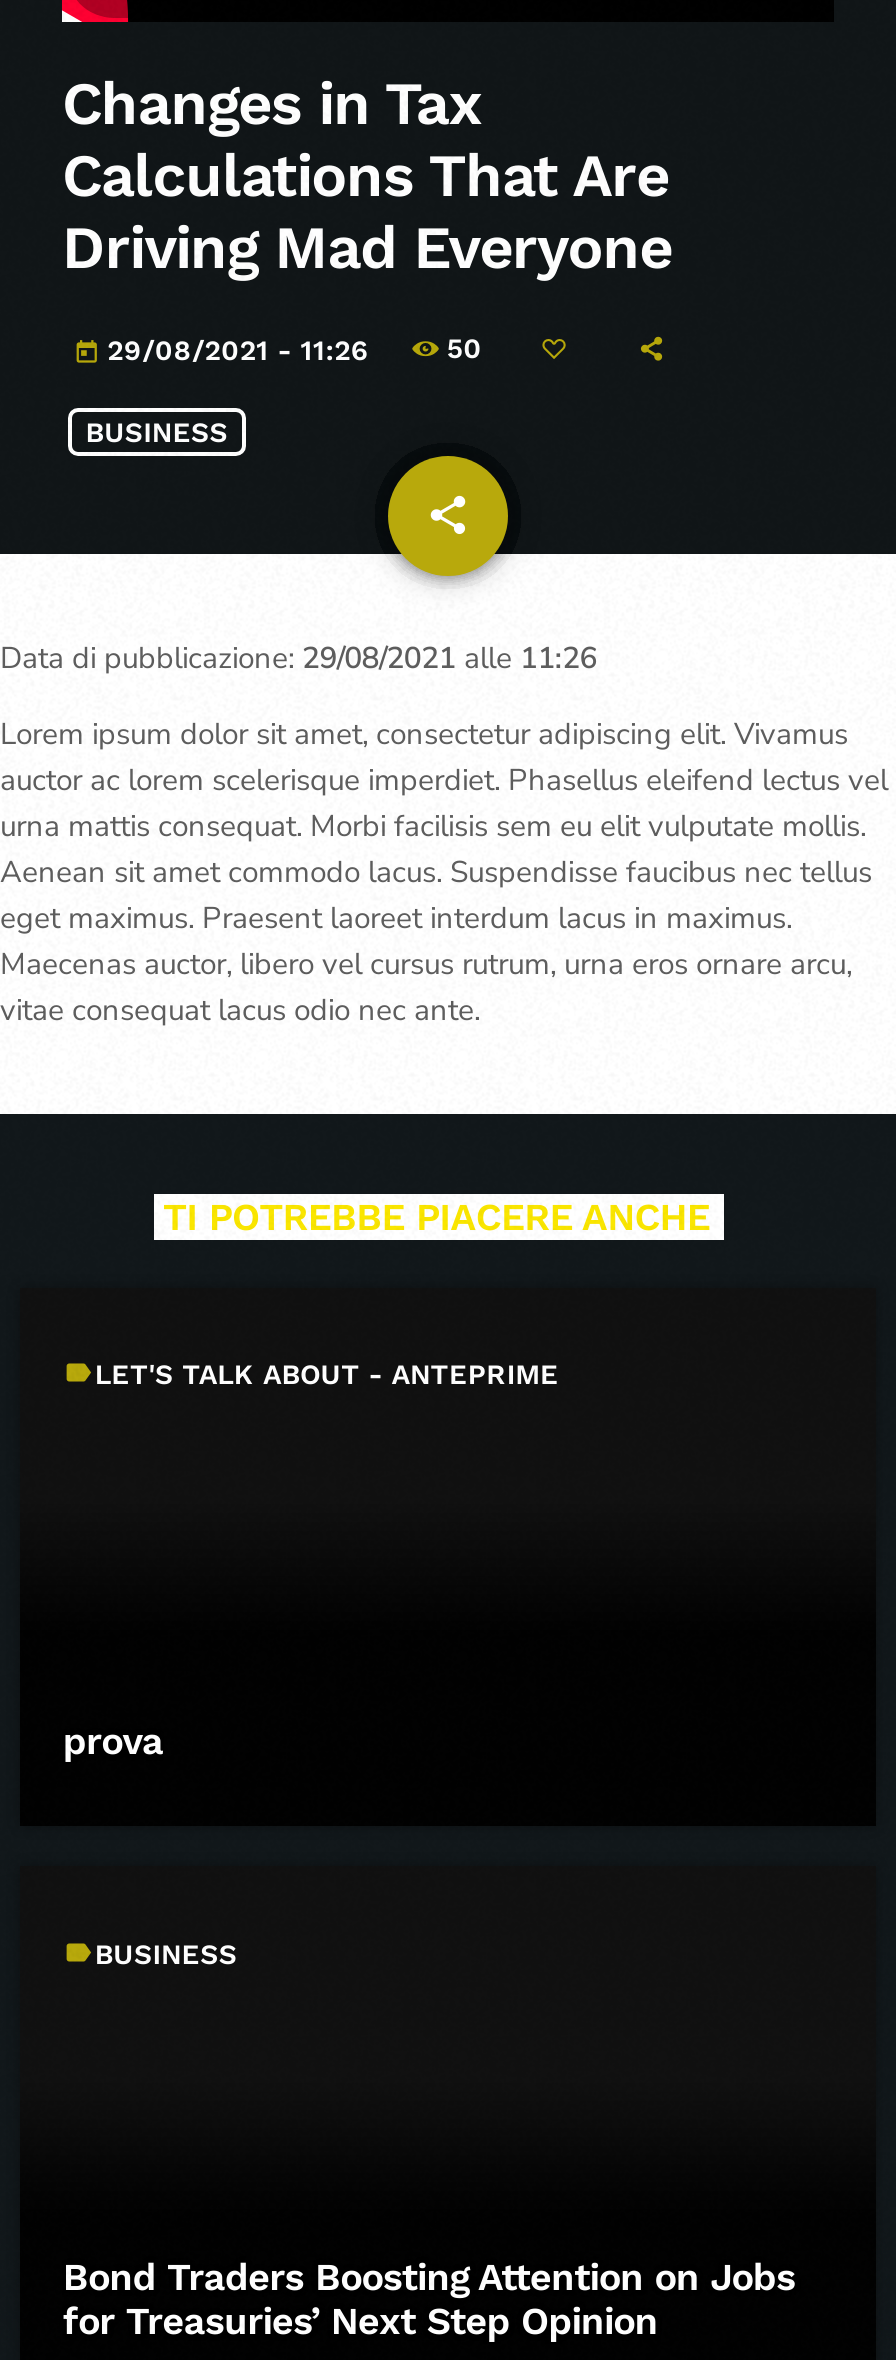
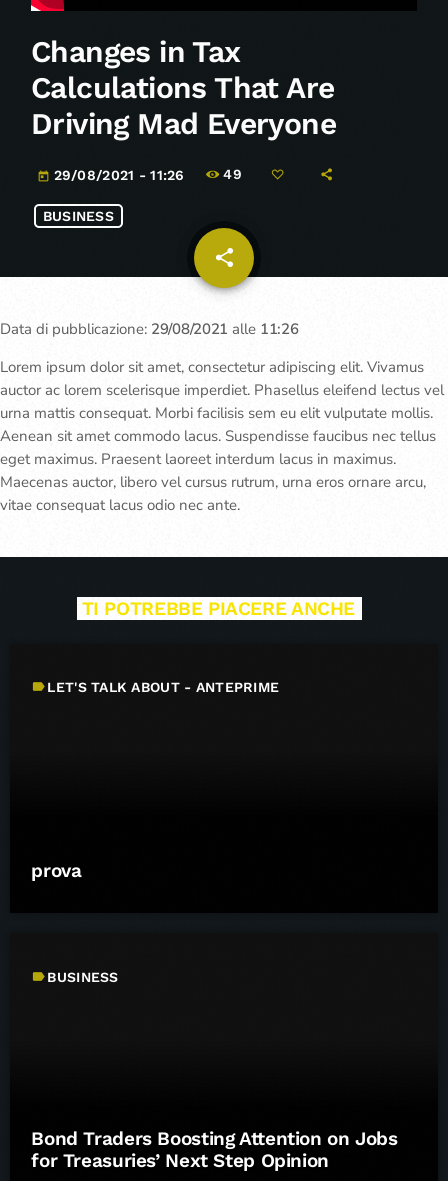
[447,332,482,364] 50 -> [223,166,242,182] 49

